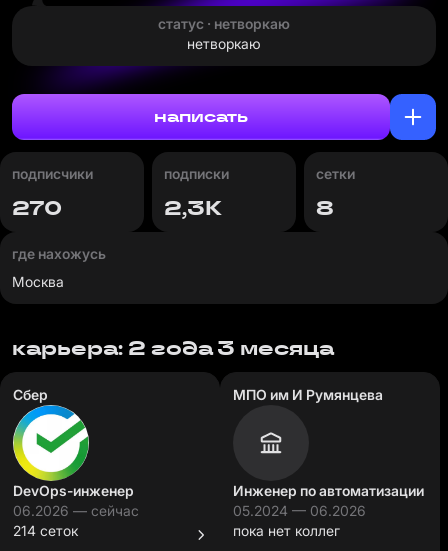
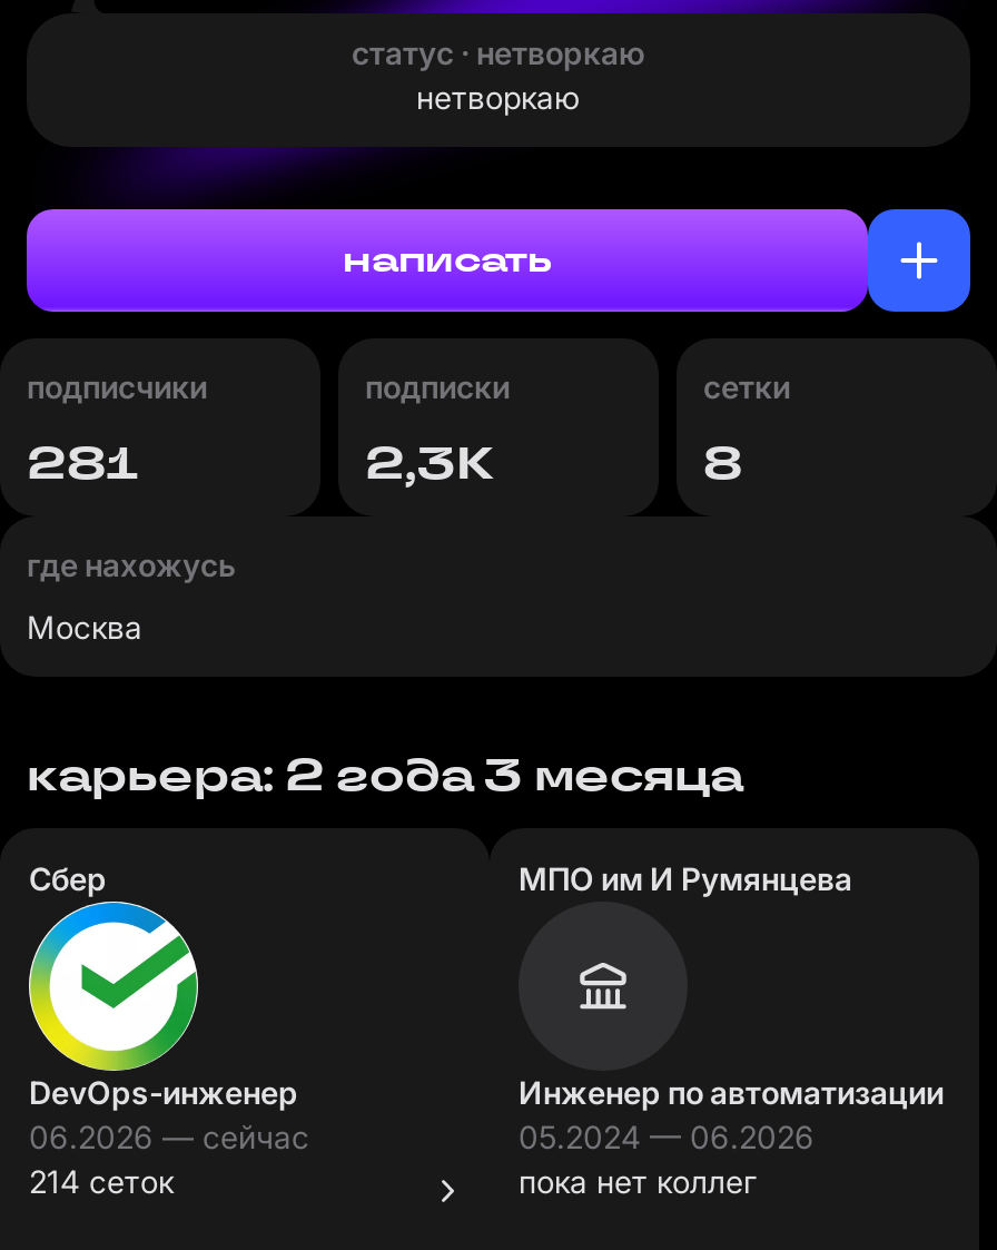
[12,194,62,222] 270 -> [27,432,138,494] 281

